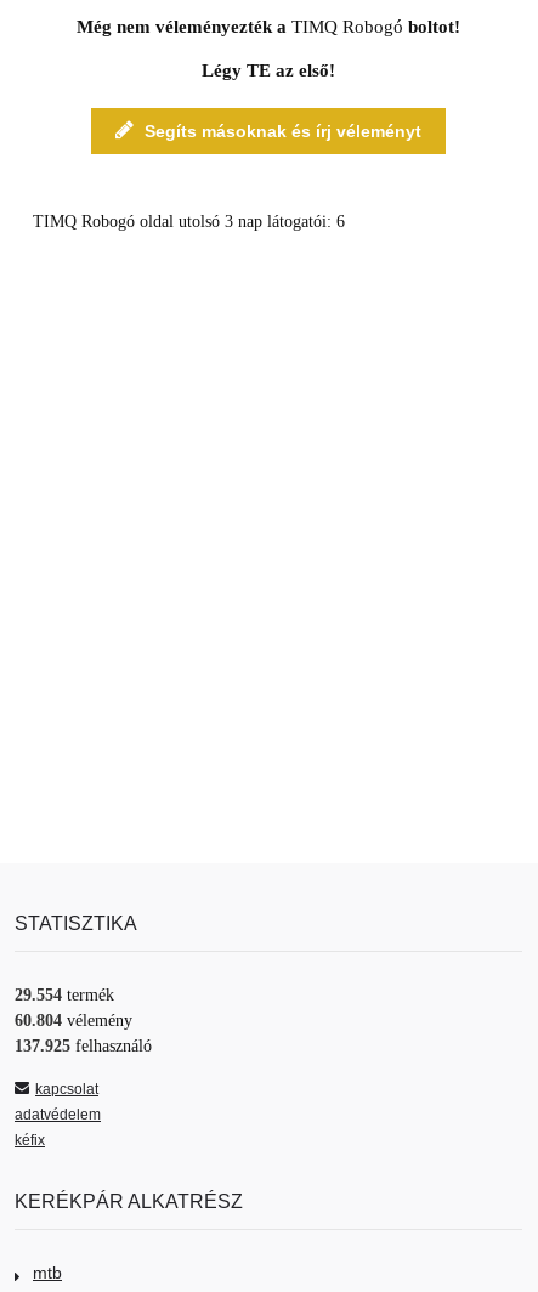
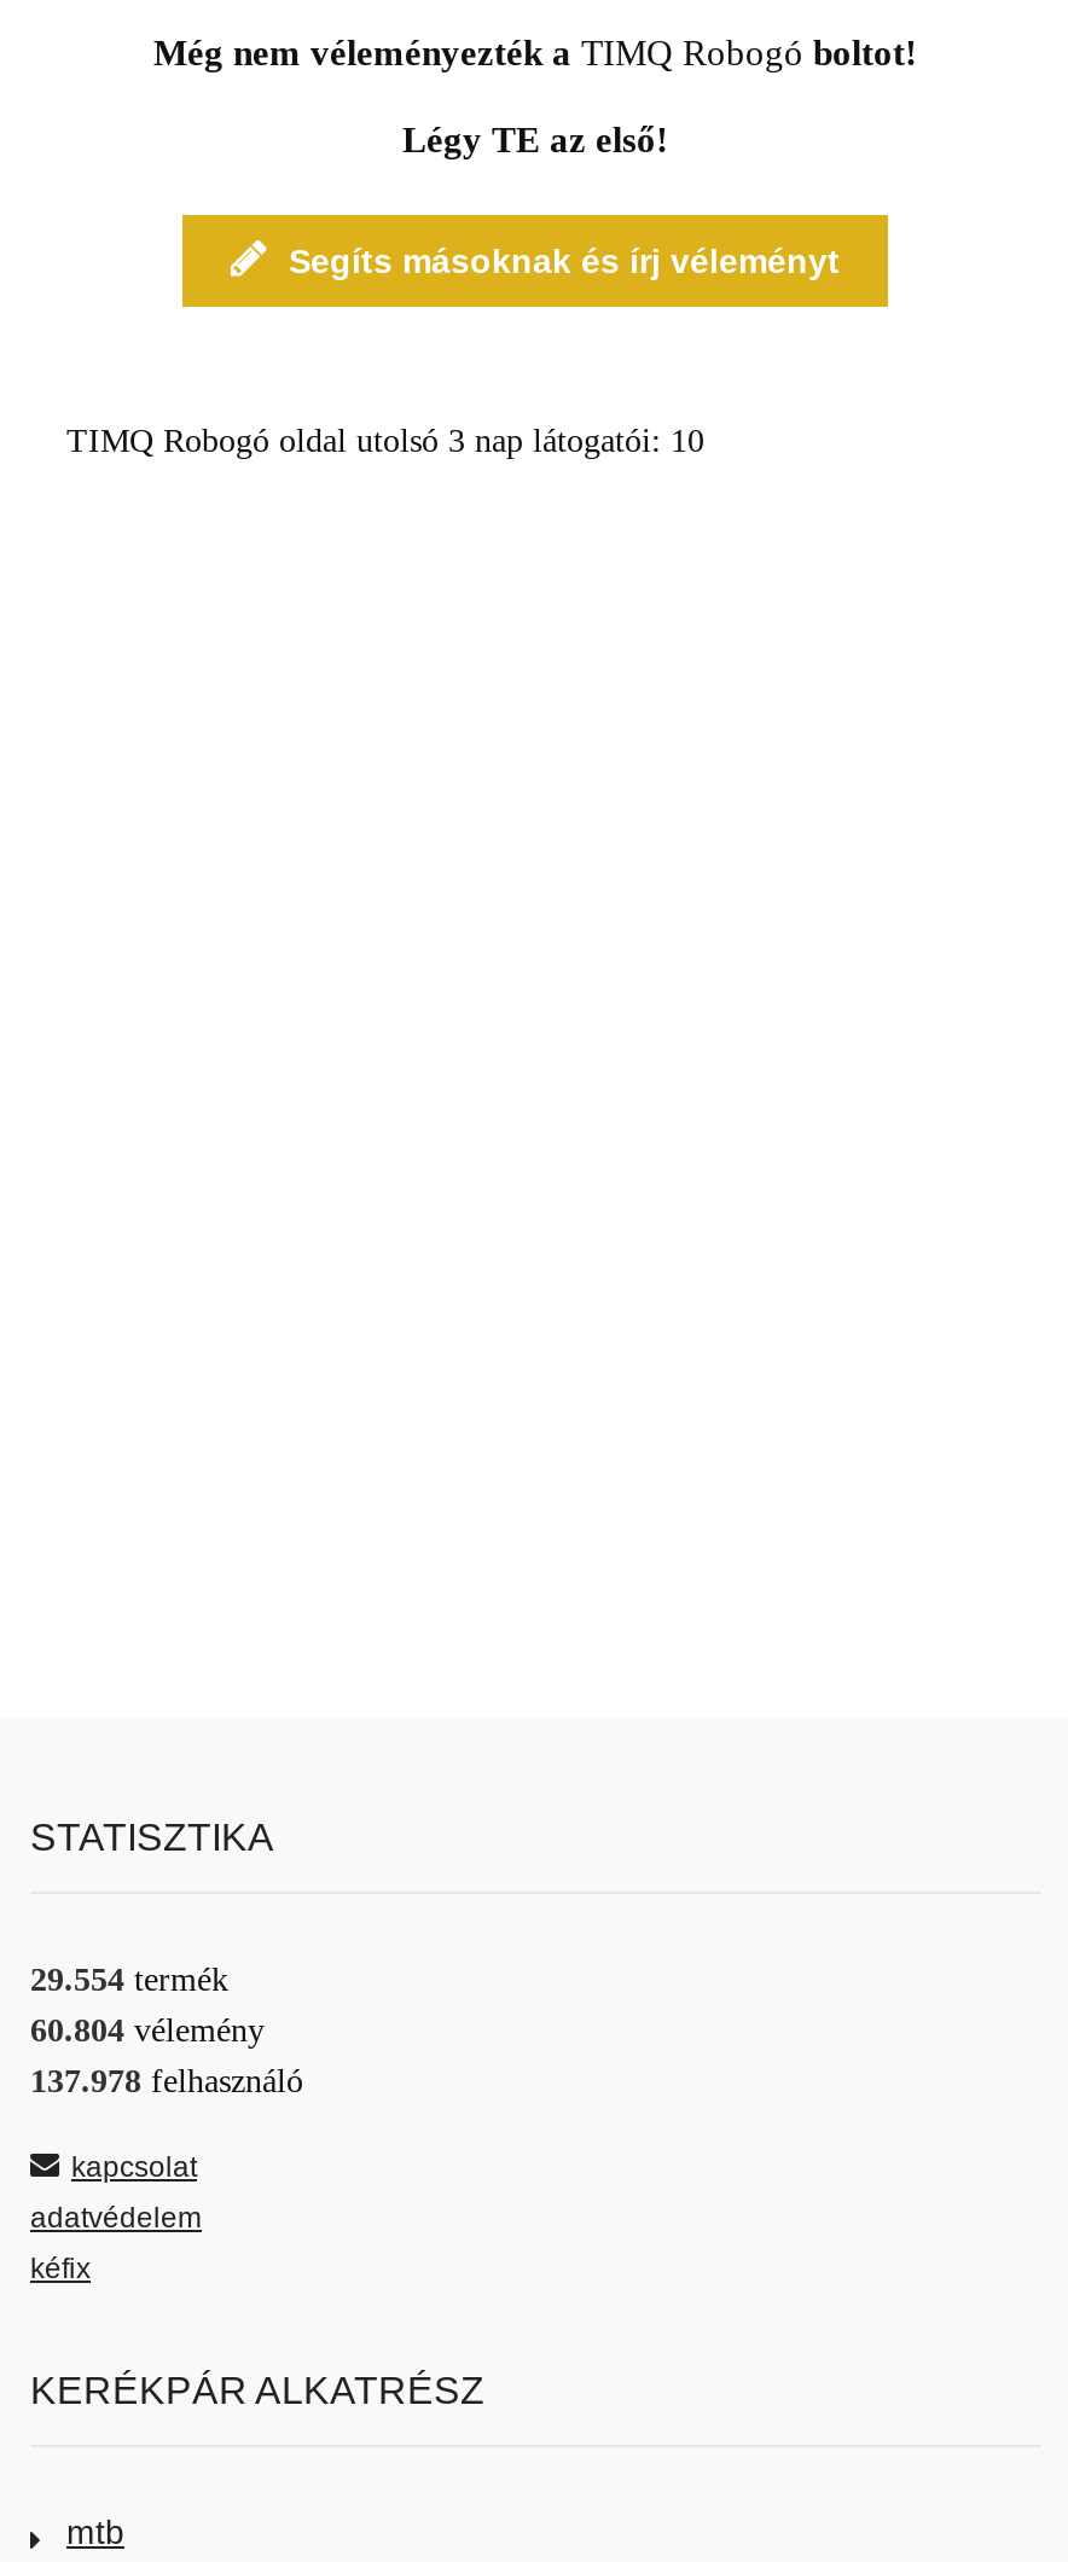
[33,213,345,231] TIMQ Robogó oldal utolsó 3 nap látogatói: 6 -> [66,423,704,459] TIMQ Robogó oldal utolsó 3 nap látogatói: 10
[15,1037,152,1055] 137.925 felhasználó -> [30,2063,303,2100] 137.978 felhasználó

